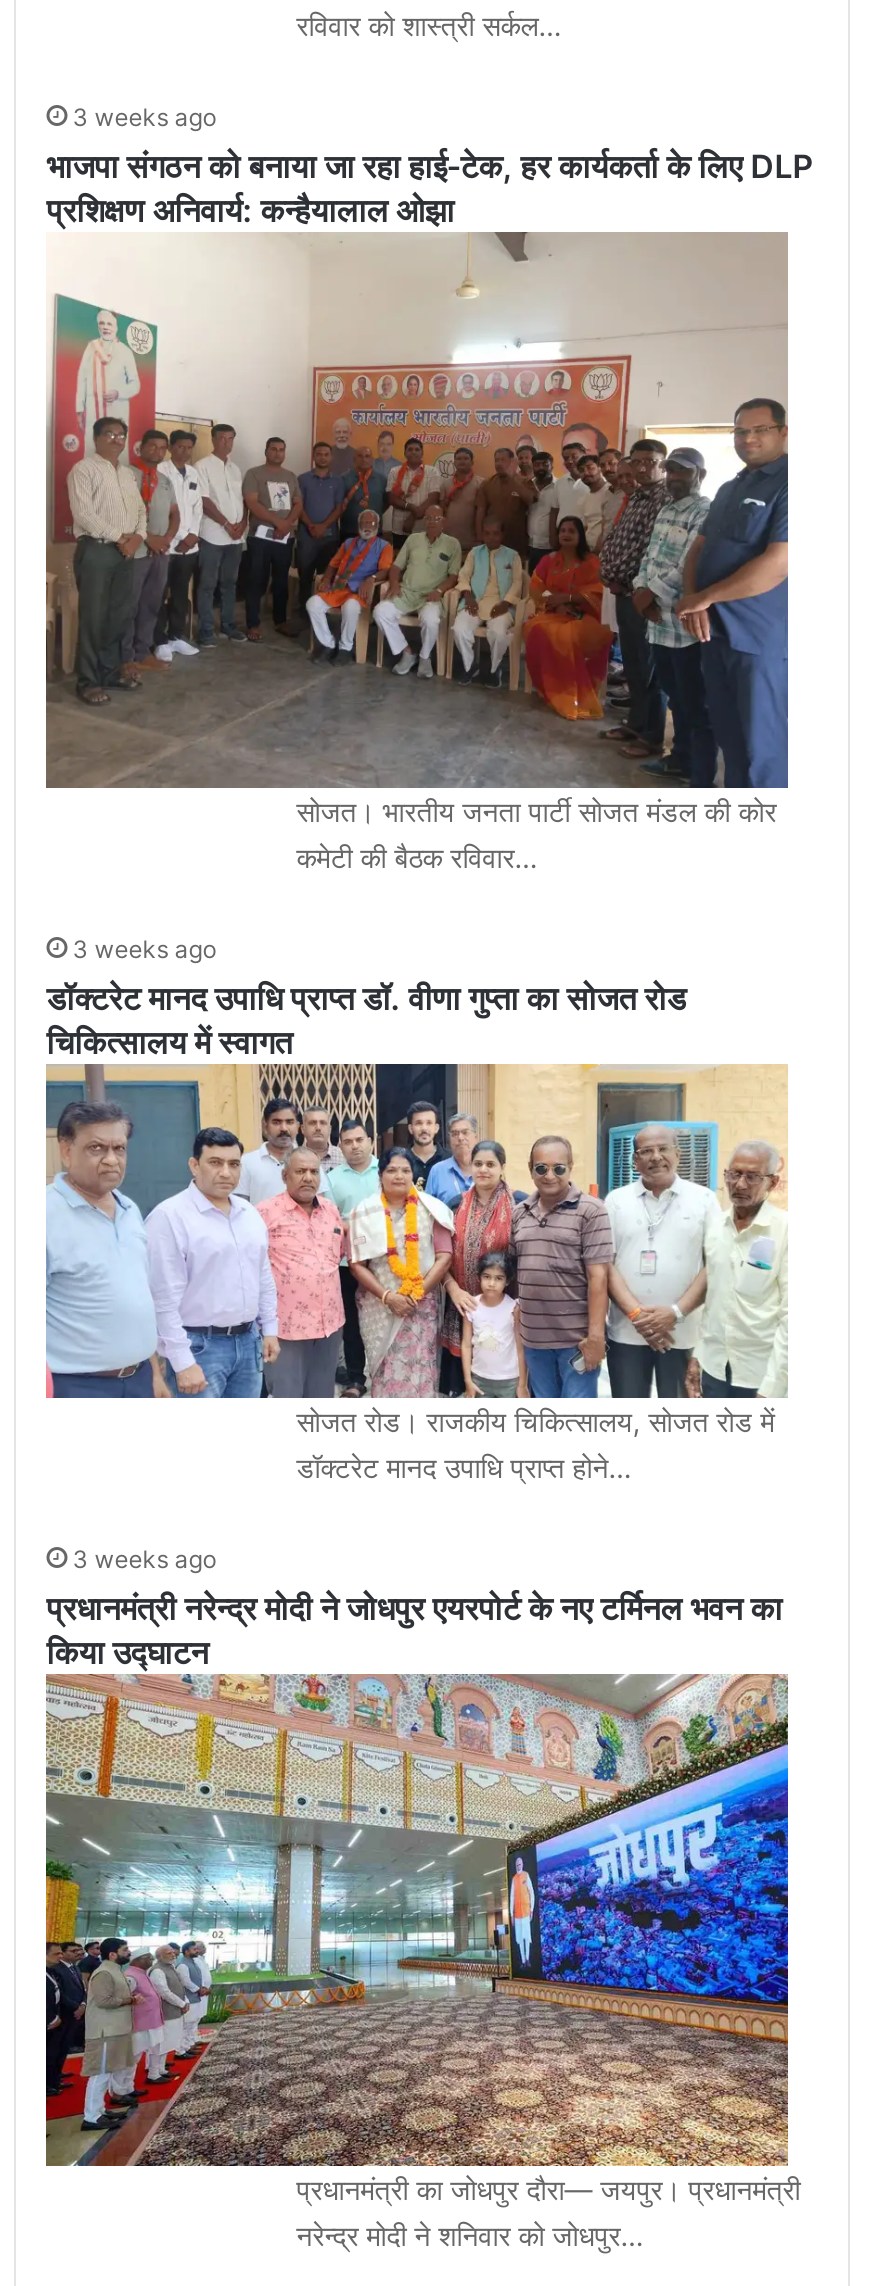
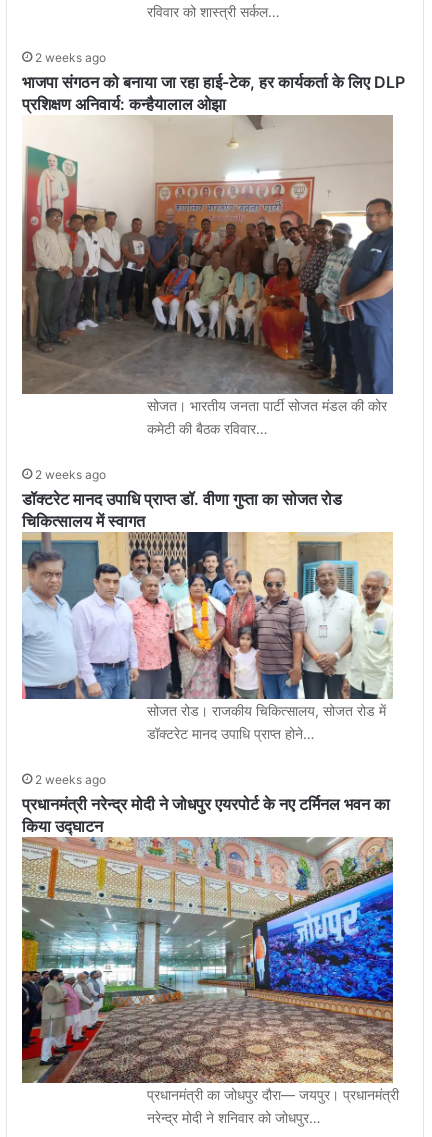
[73,101,217,131] 3 weeks ago -> [35,50,106,65] 2 weeks ago
[73,934,217,964] 3 weeks ago -> [35,467,106,482] 2 weeks ago
[73,1545,217,1575] 3 weeks ago -> [35,772,106,787] 2 weeks ago

